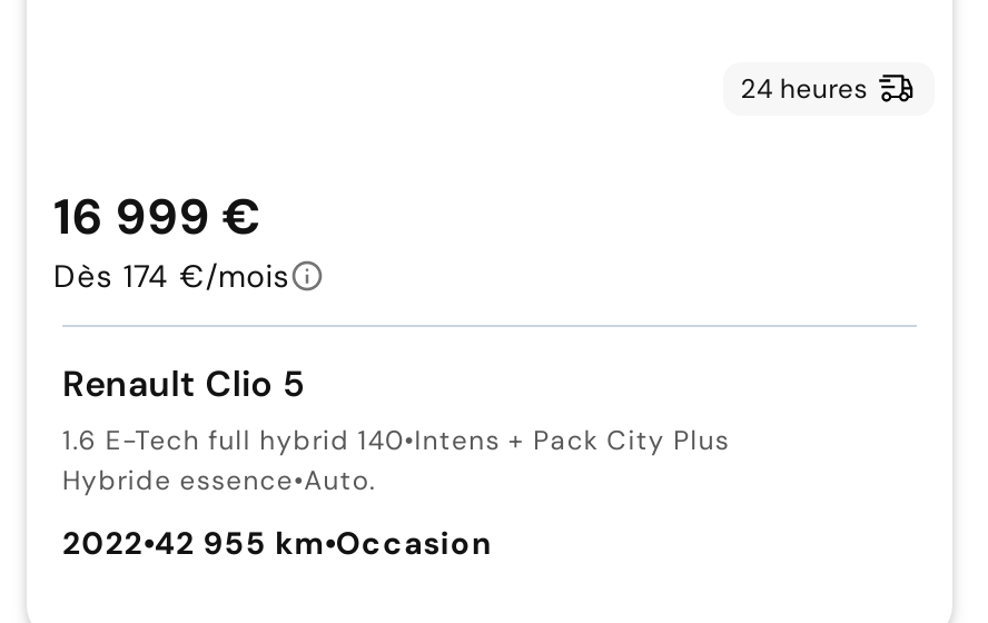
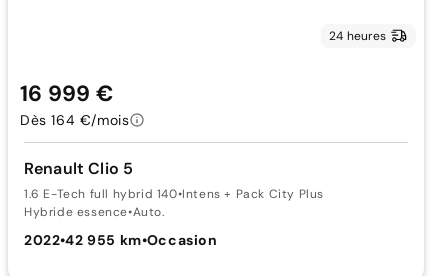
[53,255,290,295] Dès 174 €/mois -> [20,111,129,129] Dès 164 €/mois

